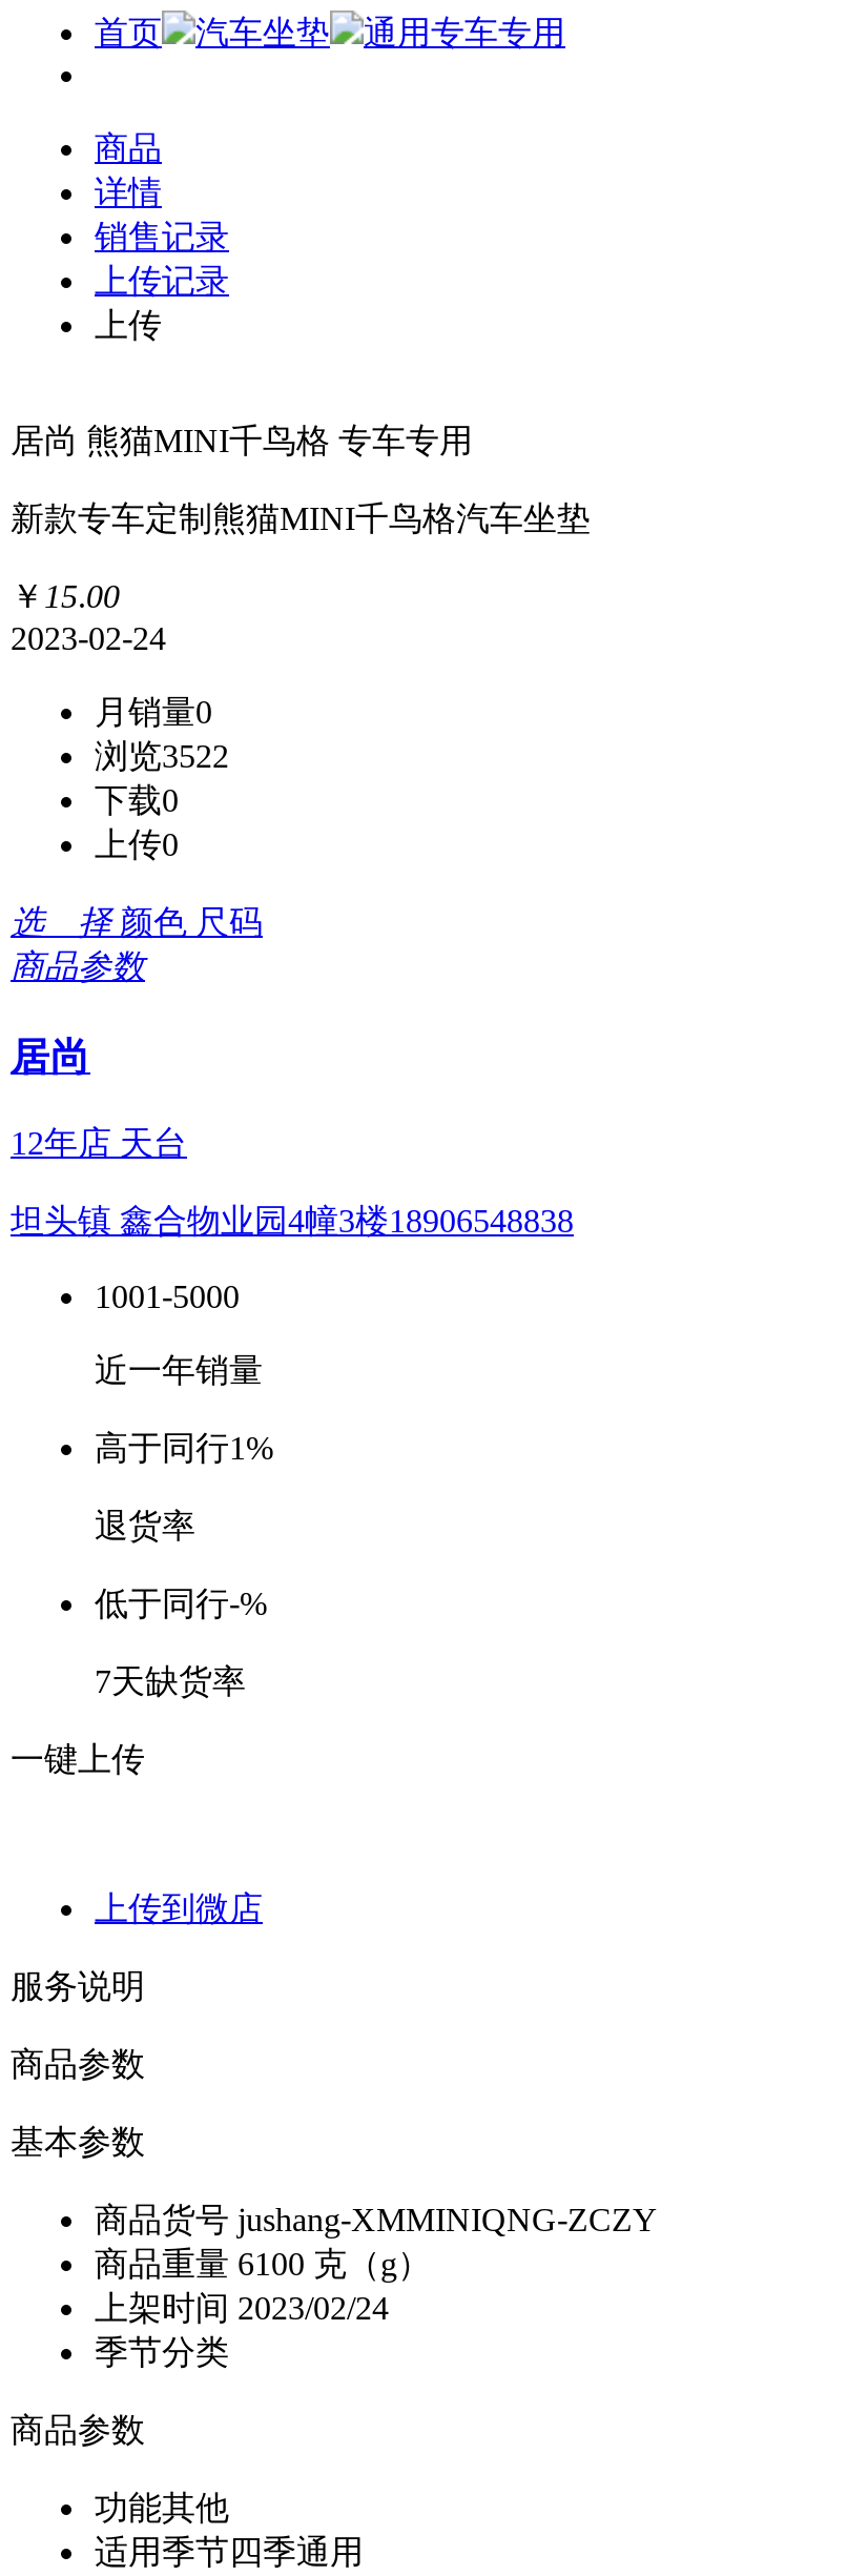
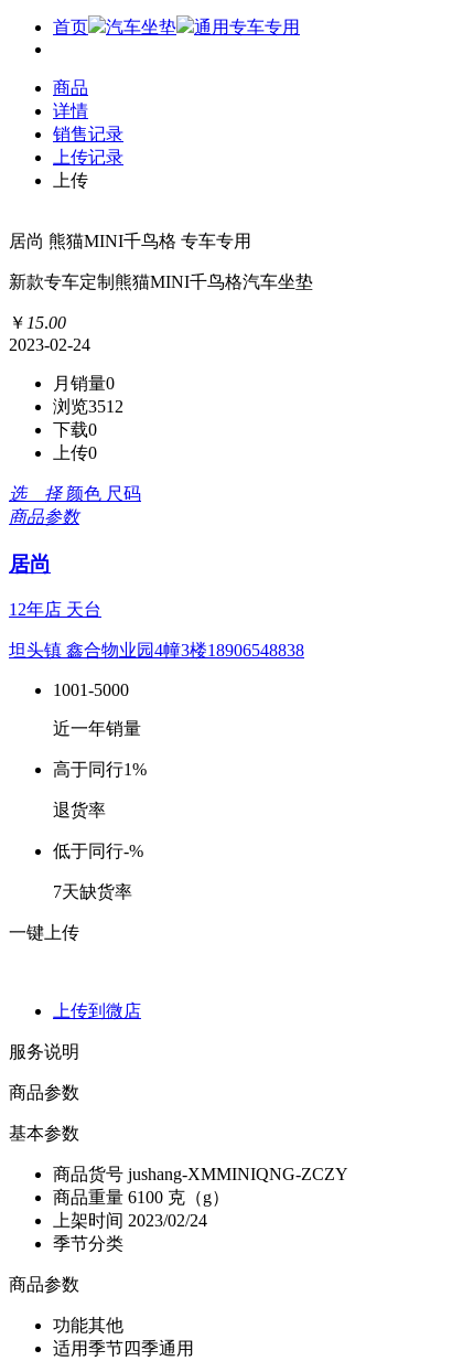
[95,738,229,774] 浏览3522 -> [53,397,123,416] 浏览3512

